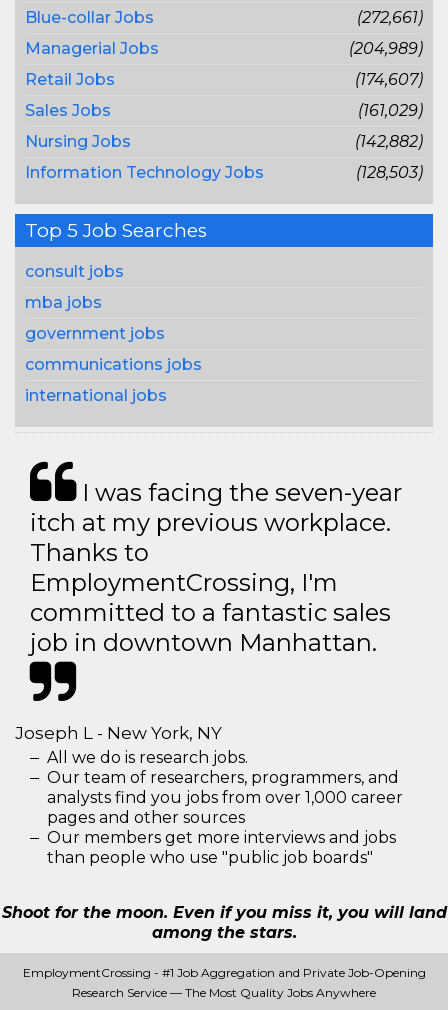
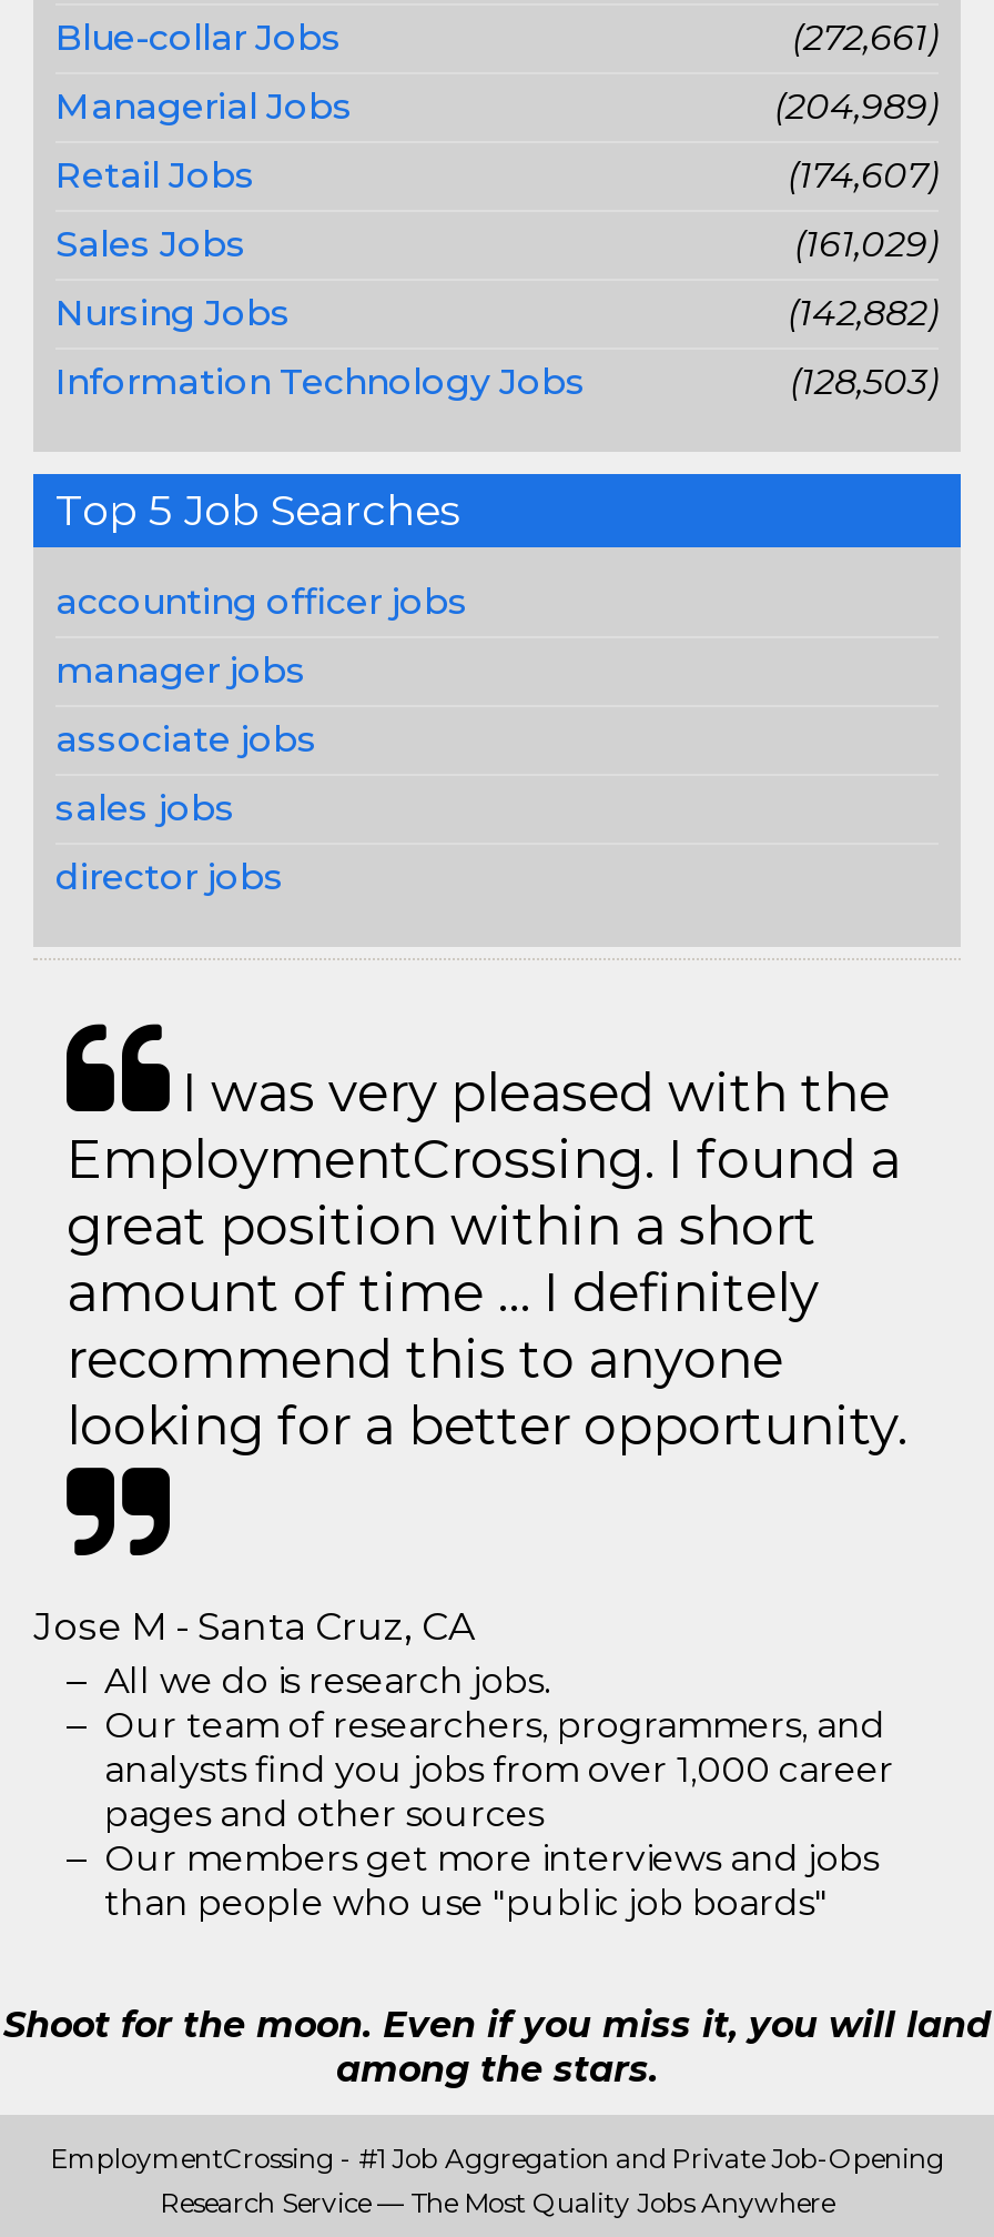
[25,262,124,281] consult jobs -> [55,581,468,623] accounting officer jobs
[25,293,102,312] mba jobs -> [55,649,306,692] manager jobs
[25,324,165,343] government jobs -> [55,718,317,760] associate jobs
[25,355,202,374] communications jobs -> [55,787,235,829] sales jobs
[25,386,167,405] international jobs -> [55,856,284,898] director jobs
[30,478,402,657] I was facing the seven-year | itch at my previous workplace. | Thanks to | EmploymentCrossing, I'm | committed to a fantastic sales | job in downtown Manhattan. -> [67,1060,907,1458] I was very pleased with the | EmploymentCrossing. I found a | great position within a short | amount of time … I definitely | recommend this to anyone | looking for a better opportunity.
[15,723,222,743] Joseph L - New York, NY -> [33,1604,475,1649] Jose M - Santa Cruz, CA

